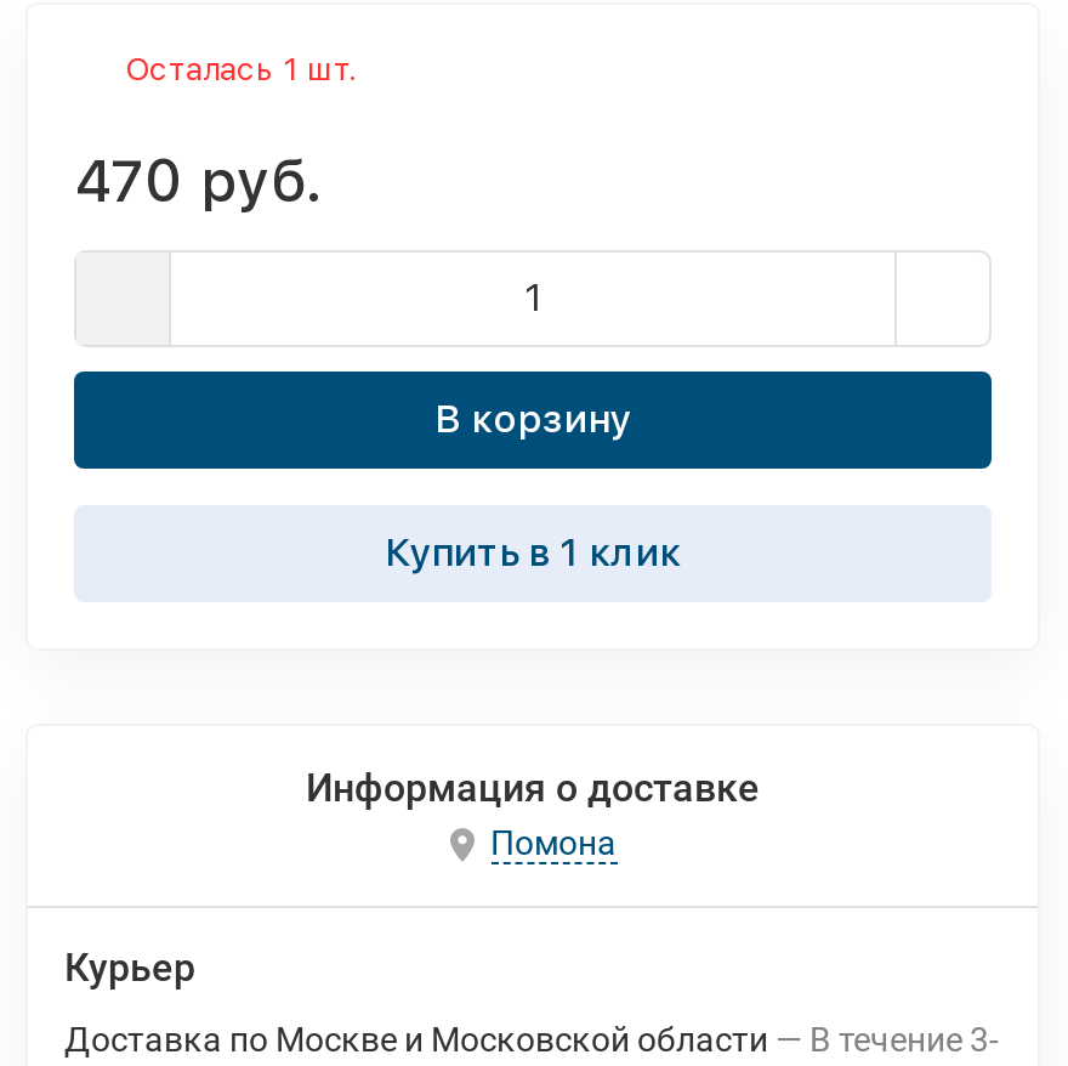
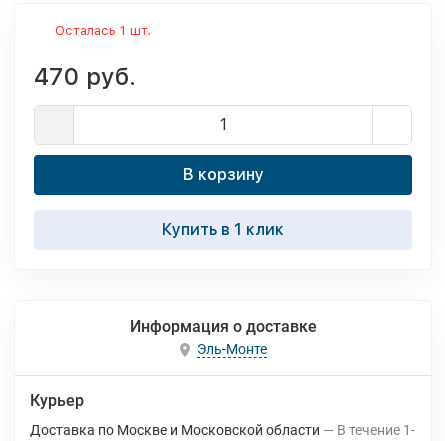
[490,824,617,863] Помона -> [196,341,266,357] Эль-Монте
[64,1020,999,1059] Доставка по Москве и Московской области В течение 3- -> [30,422,415,438] Доставка по Москве и Московской области В течение 1-

